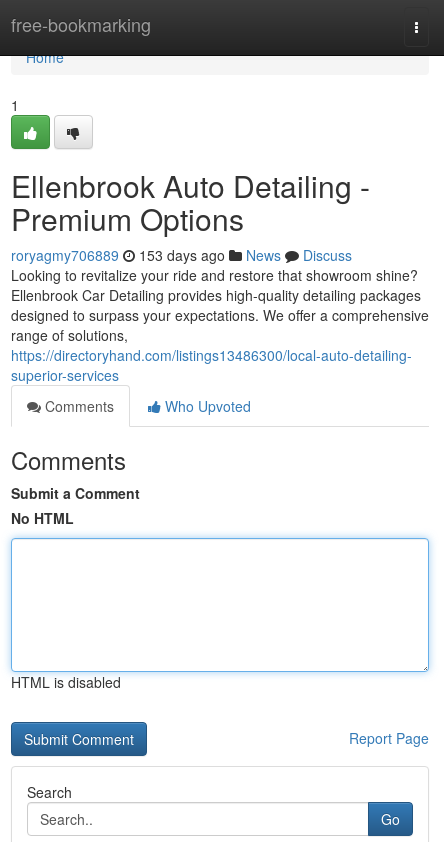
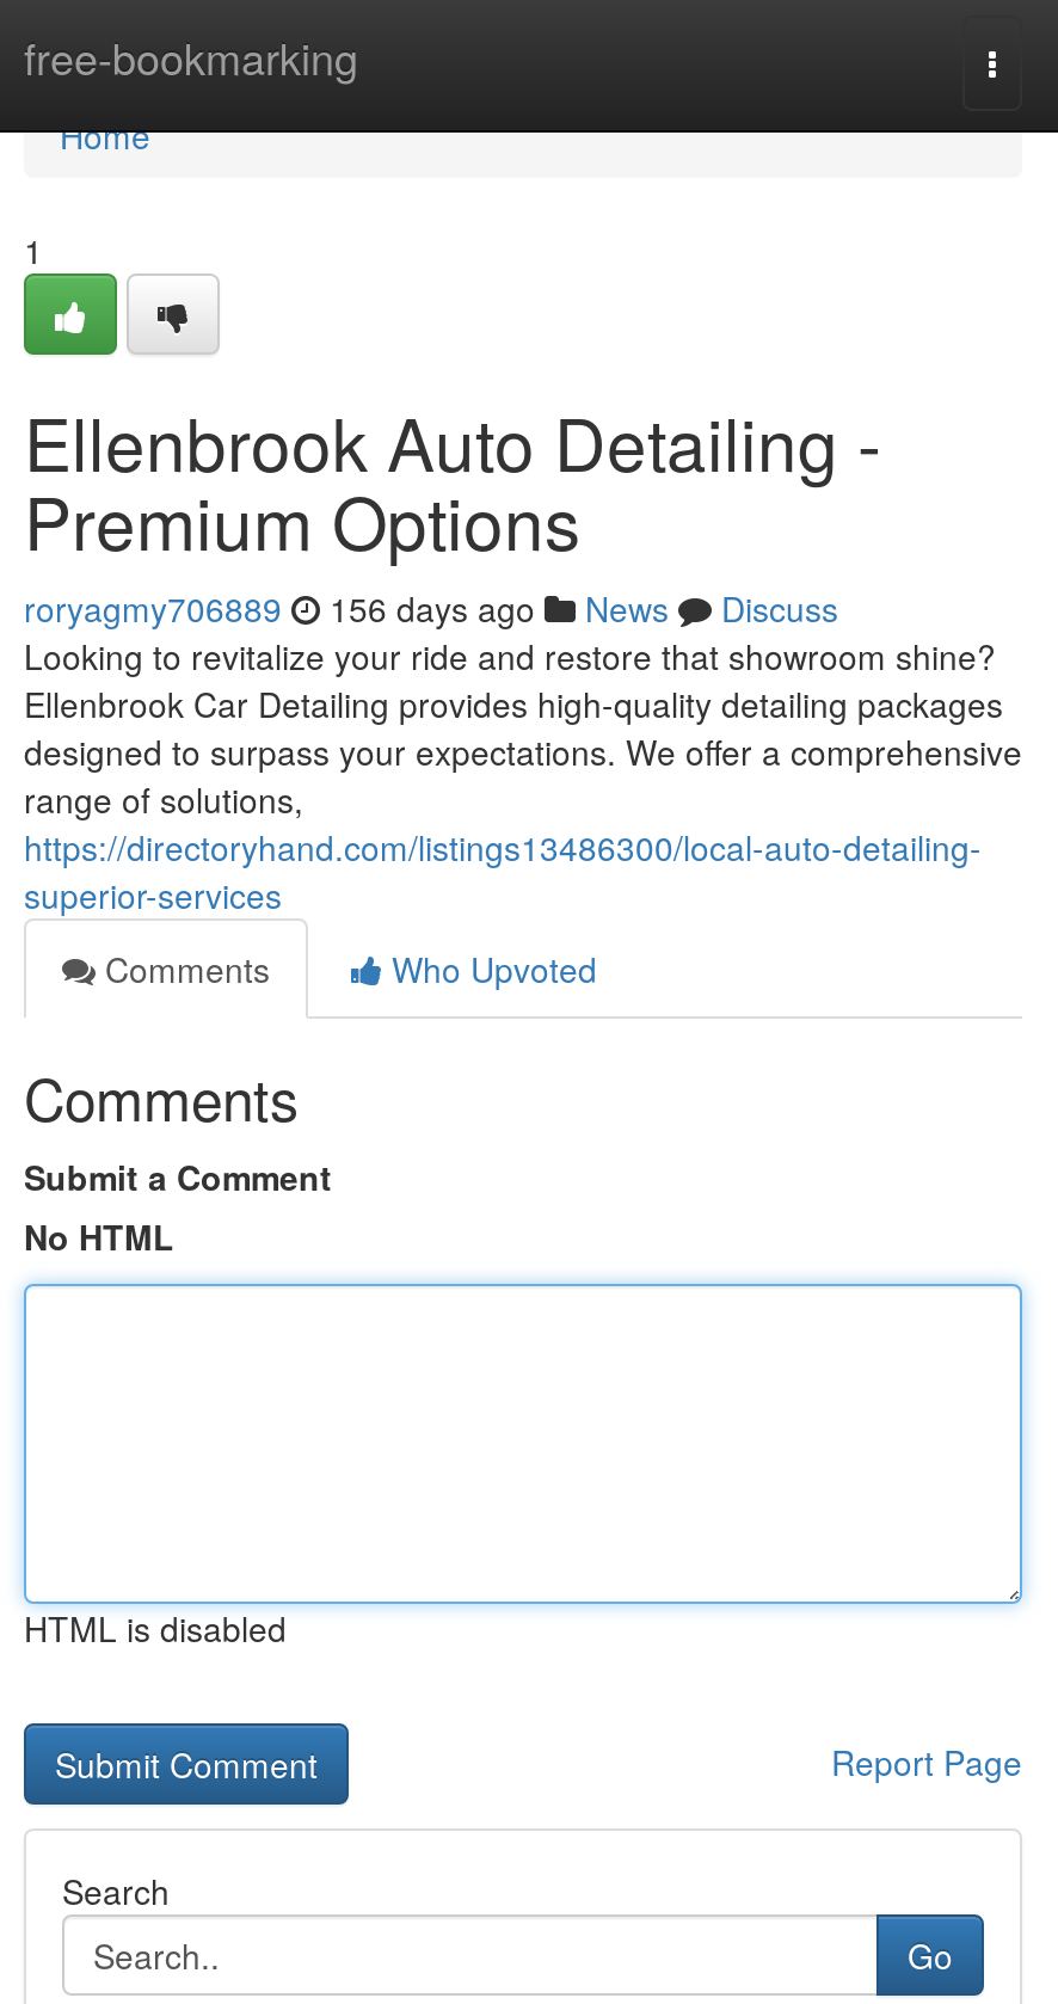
[11,245,352,265] roryagmy706889 153 days ago News Discuss -> [24,584,838,632] roryagmy706889 156 days ago News Discuss

